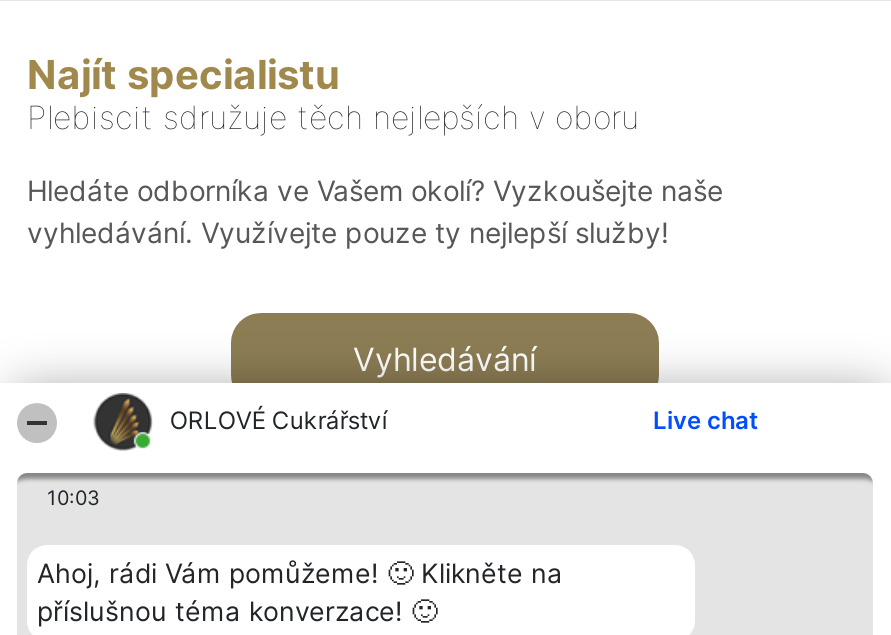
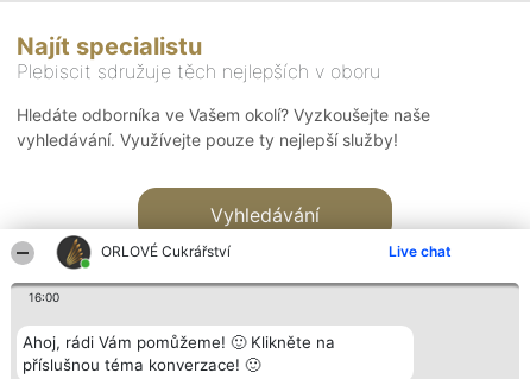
[47,485,99,509] 10:03 -> [29,290,59,304] 16:00

